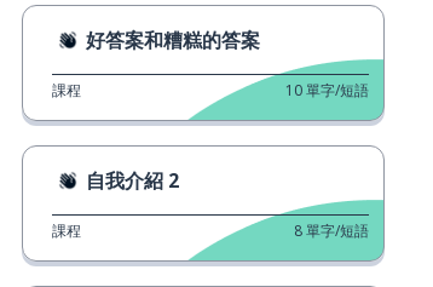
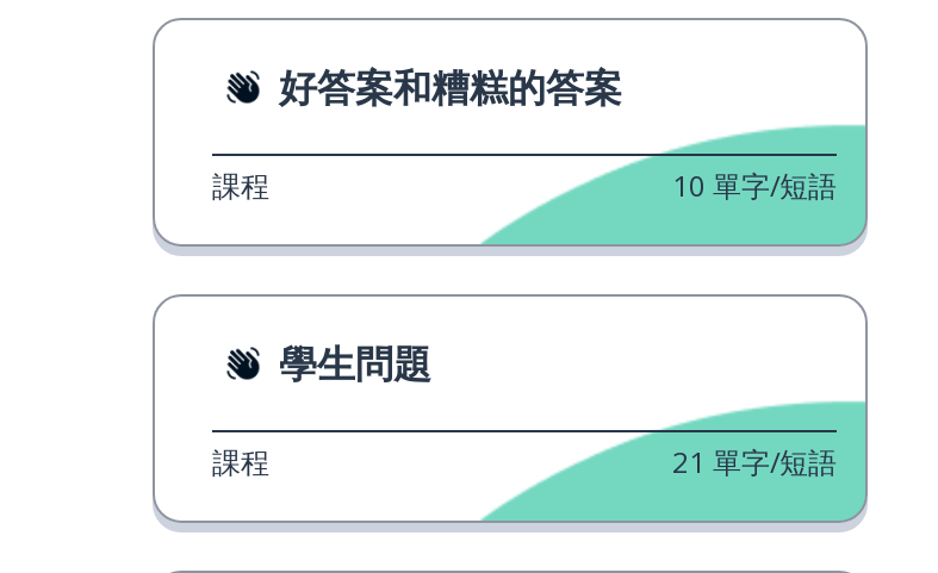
[86,167,179,194] 自我介紹 2 -> [279,337,431,390] 學生問題
[294,220,369,241] 8 單字/短語 -> [672,442,837,482] 21 單字/短語

